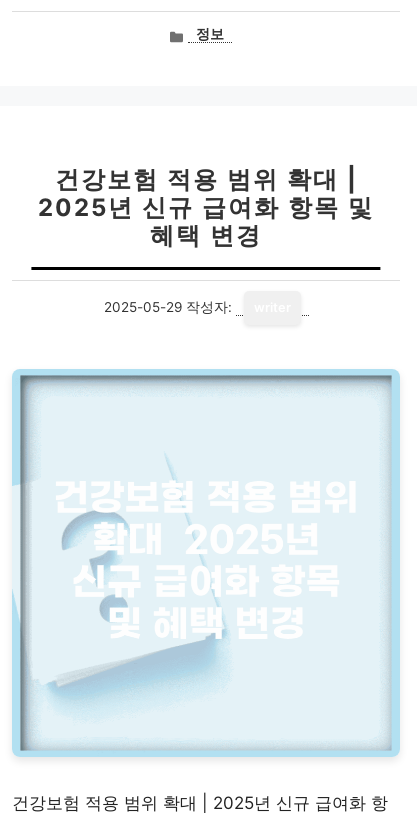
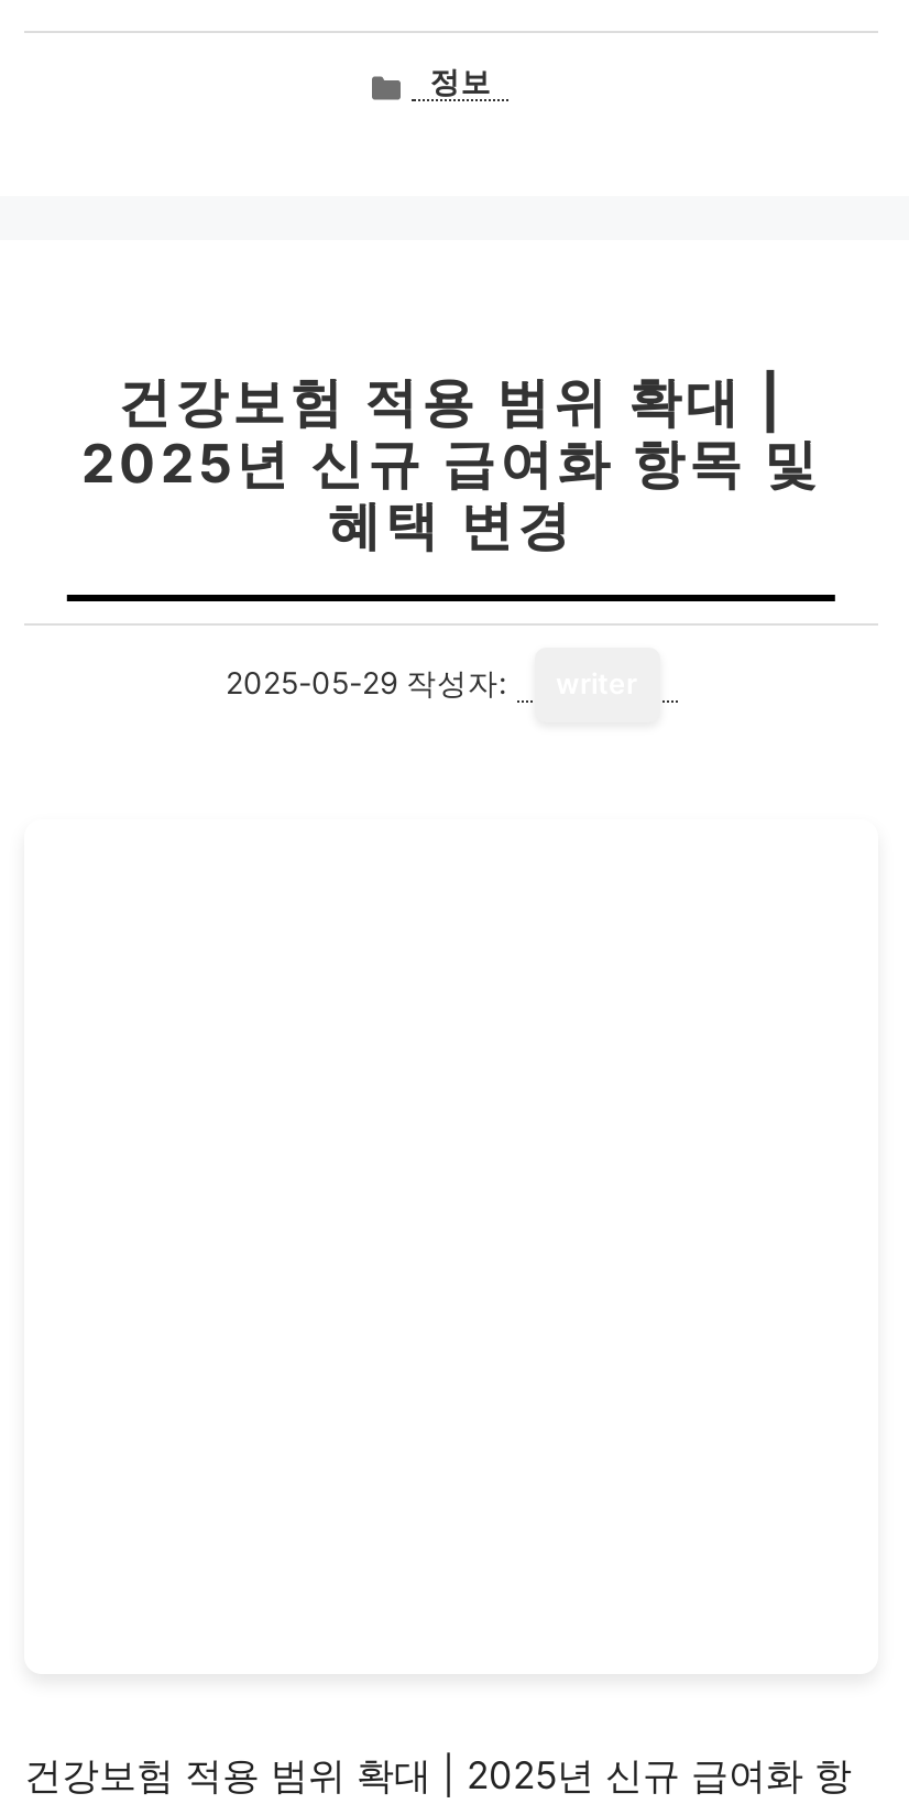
[11,368,401,757] [image] -> none

